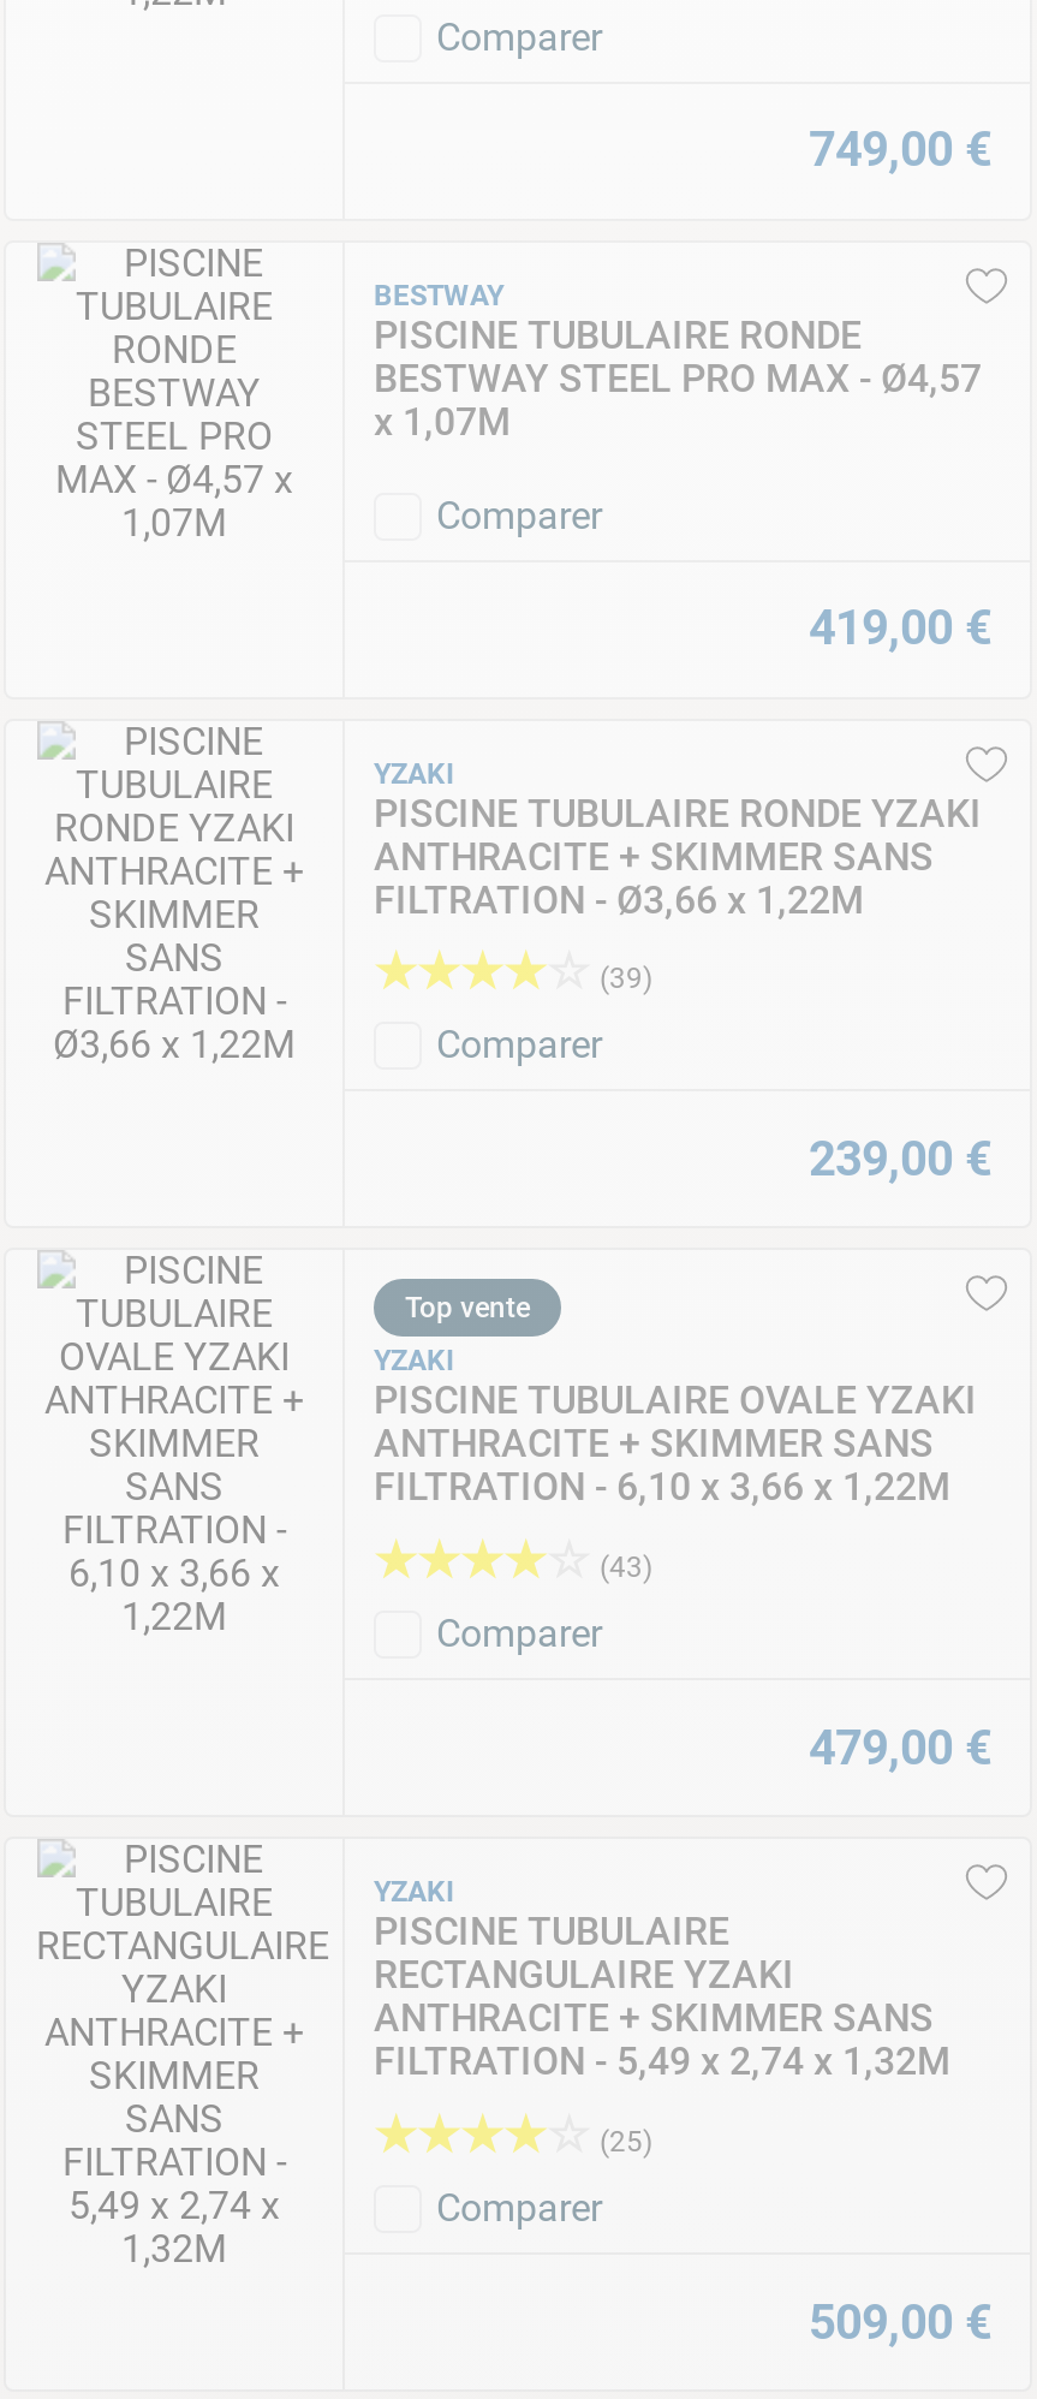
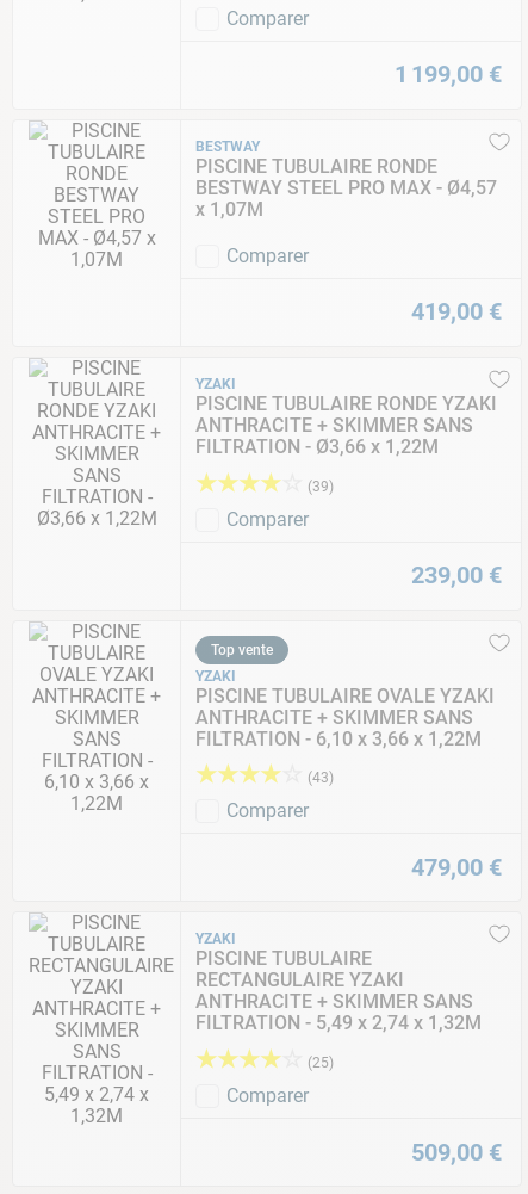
[809,121,991,179] 749,00 € -> [395,60,502,89] 1 199,00 €

